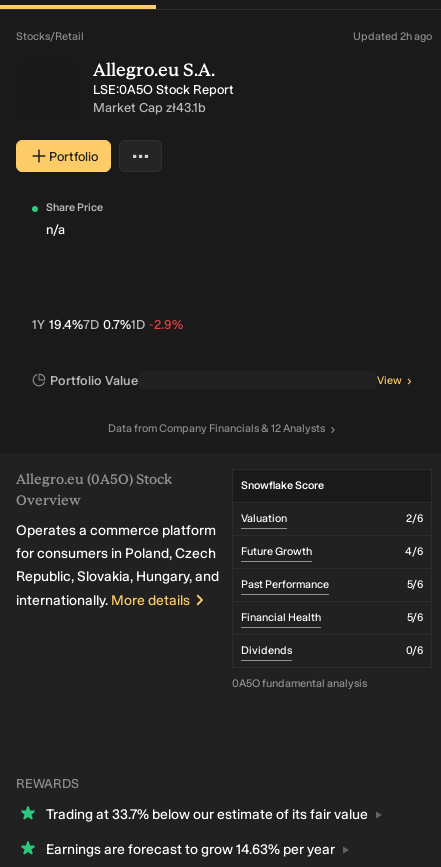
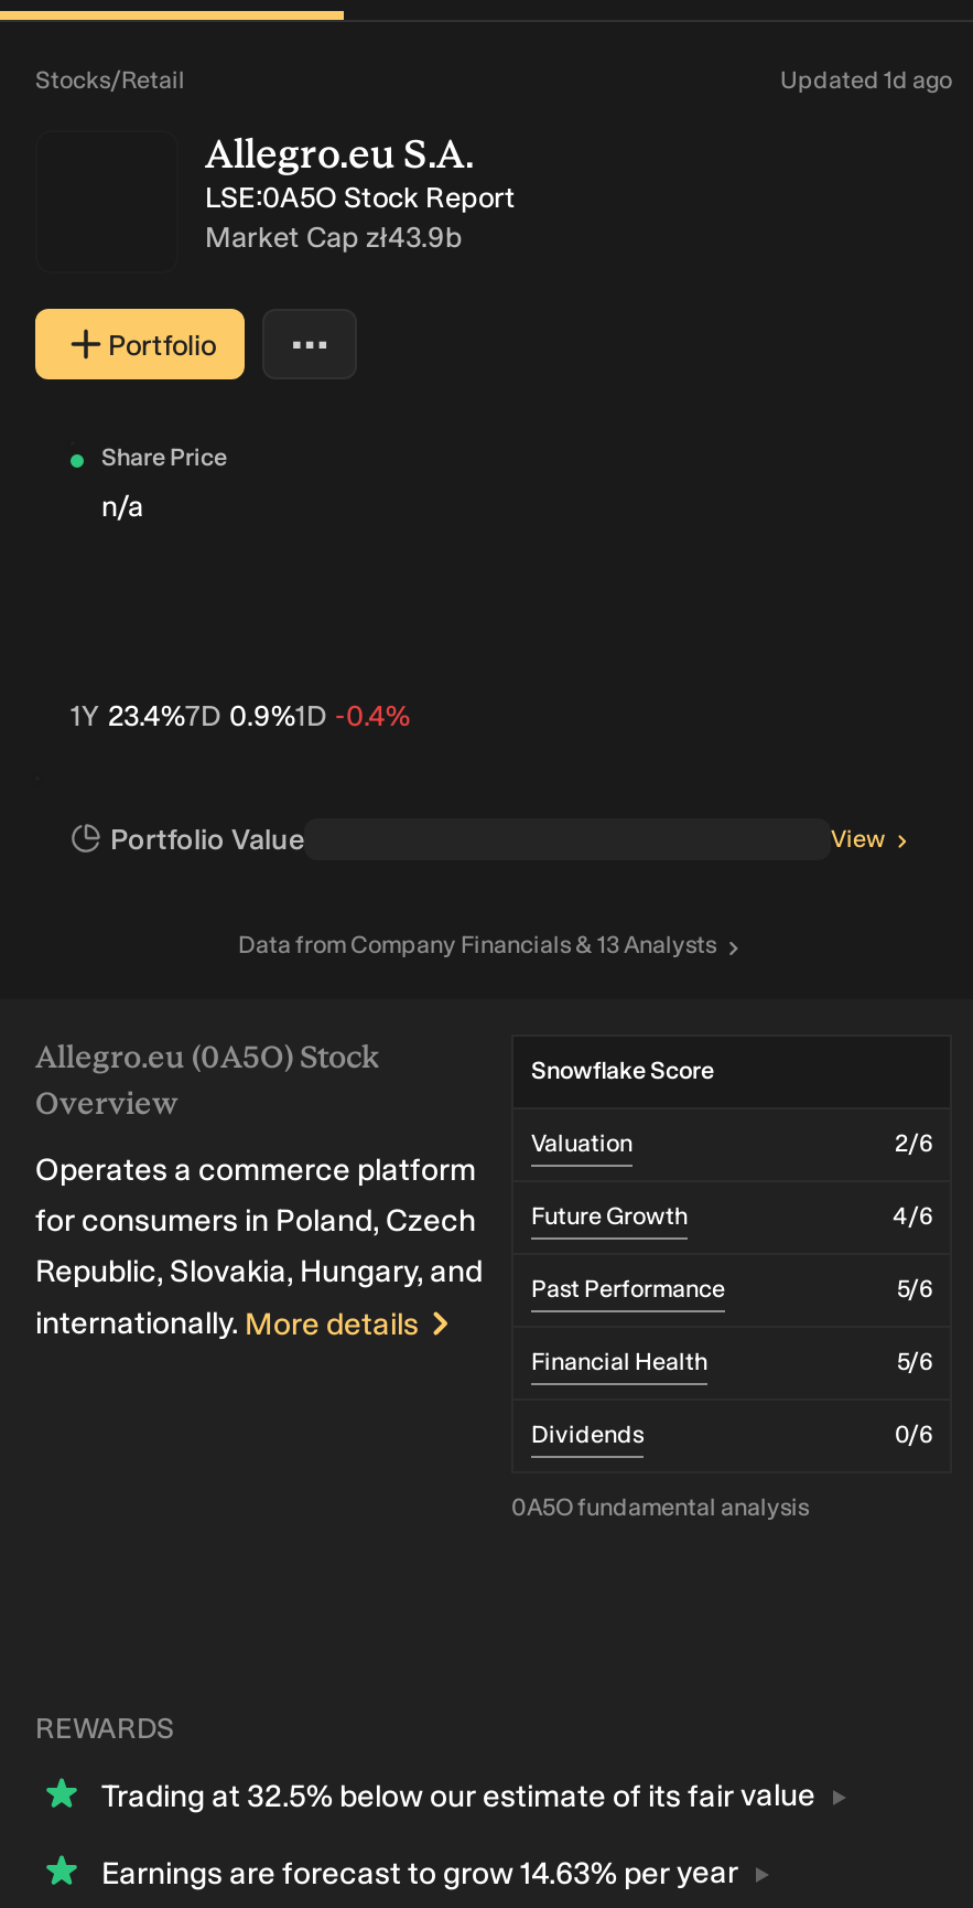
[353,30,432,43] Updated 2h ago -> [780,66,952,95] Updated 1d ago
[93,100,206,115] Market Cap zł43.1b -> [205,221,463,254] Market Cap zł43.9b
[32,317,183,332] 1Y 19.4%7D 0.7%1D -2.9% -> [71,699,410,732] 1Y 23.4%7D 0.9%1D -0.4%
[108,422,325,435] Data from Company Financials & 12 Analysts -> [238,932,716,961] Data from Company Financials & 13 Analysts
[46,806,368,823] Trading at 33.7% below our estimate of its fair value -> [101,1778,815,1815] Trading at 32.5% below our estimate of its fair value

